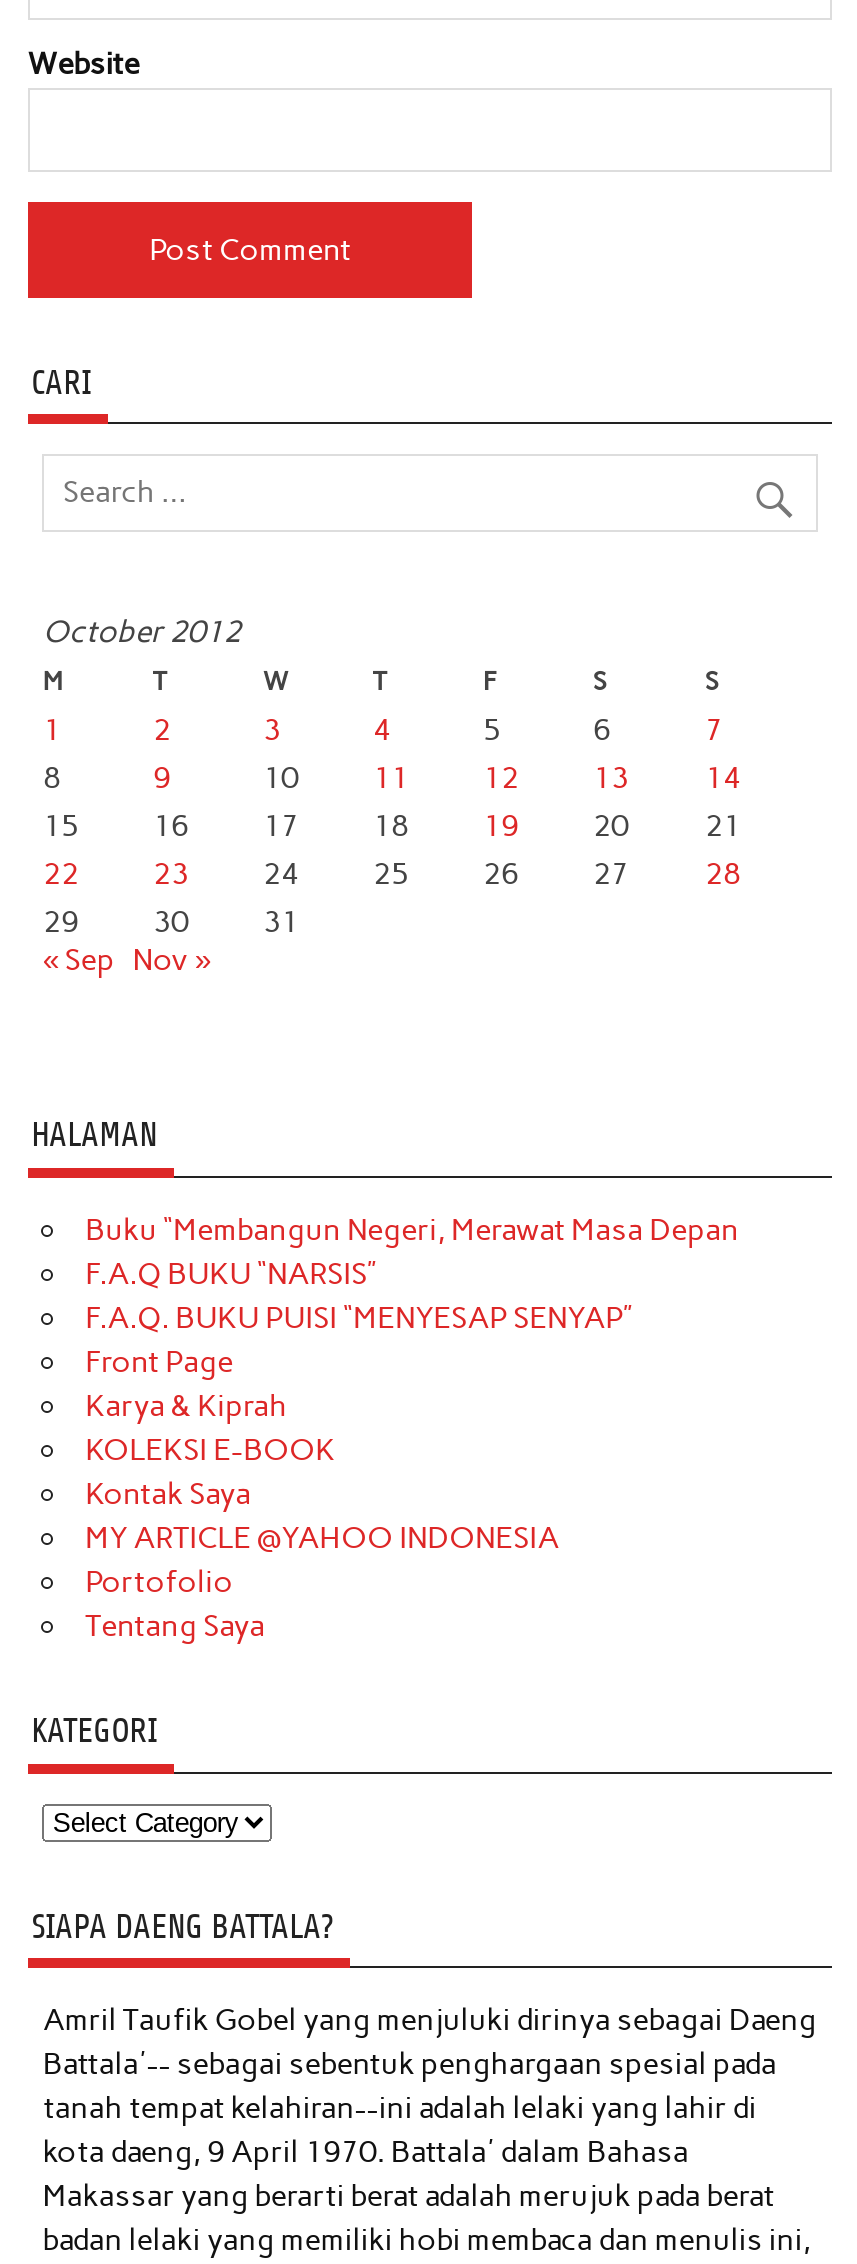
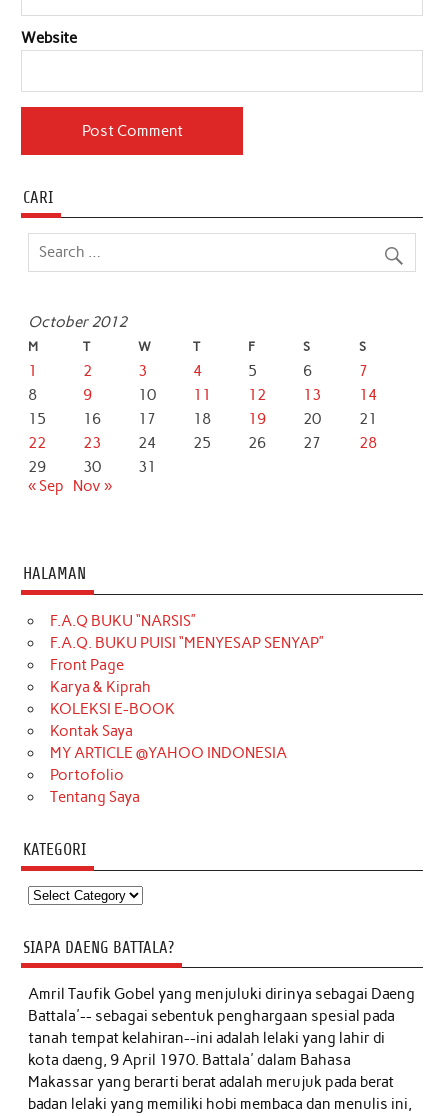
[85,1212,739,1248] Buku “Membangun Negeri, Merawat Masa Depan -> none

